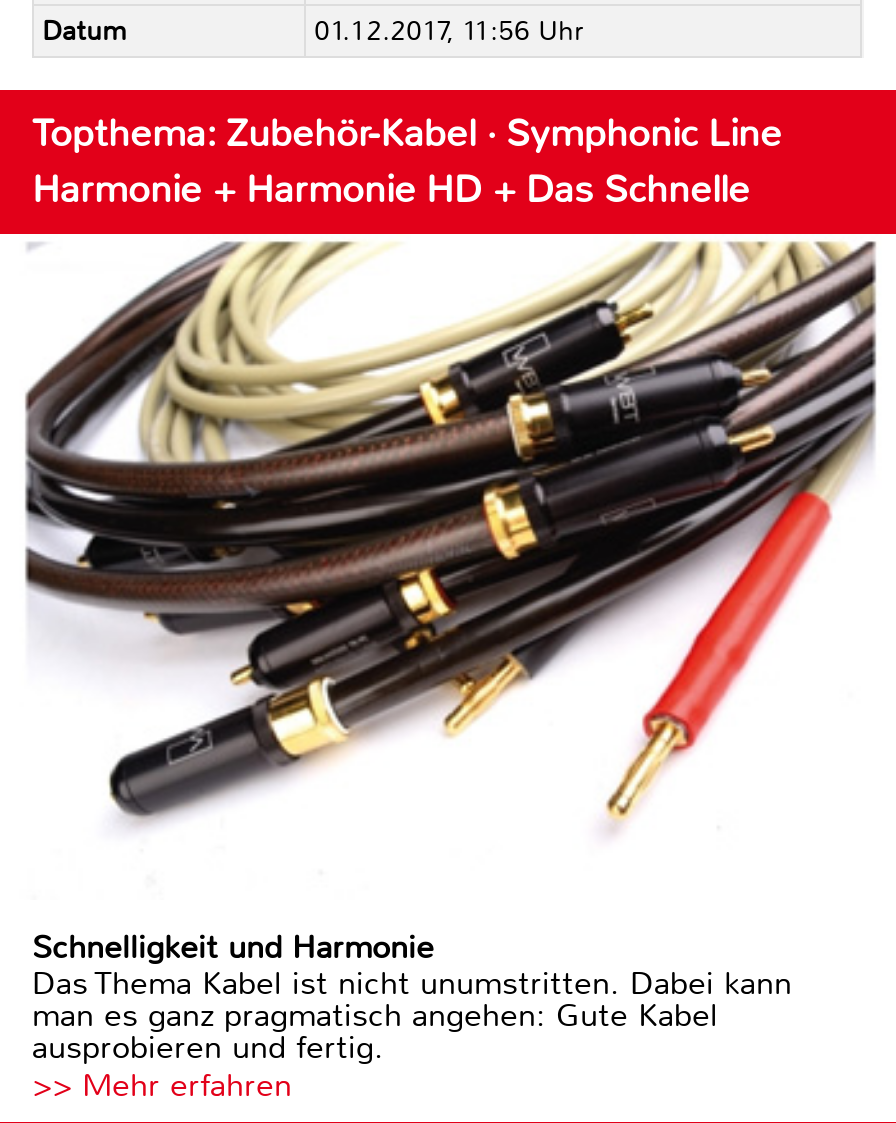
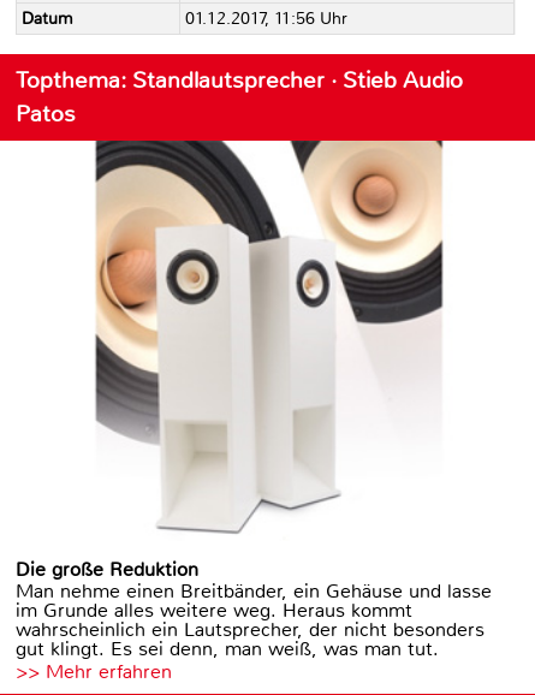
[32,108,782,214] Topthema: Zubehör-Kabel · Symphonic Line | Harmonie + Harmonie HD + Das Schnelle -> [16,65,463,129] Topthema: Standlautsprecher · Stieb Audio | Patos
[6,231,890,1067] [image] | Schnelligkeit und Harmonie | Das Thema Kabel ist nicht unumstritten. Dabei kann | man es ganz pragmatisch angehen: Gute Kabel | ausprobieren und fertig. -> [12,139,531,661] [image] | Die große Reduktion | Man nehme einen Breitbänder, ein Gehäuse und lasse | im Grunde alles weitere weg. Heraus kommt | wahrscheinlich ein Lautsprecher, der nicht besonders | gut klingt. Es sei denn, man weiß, was man tut.

